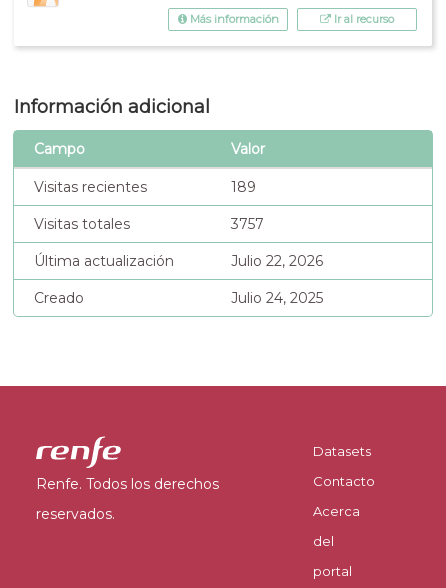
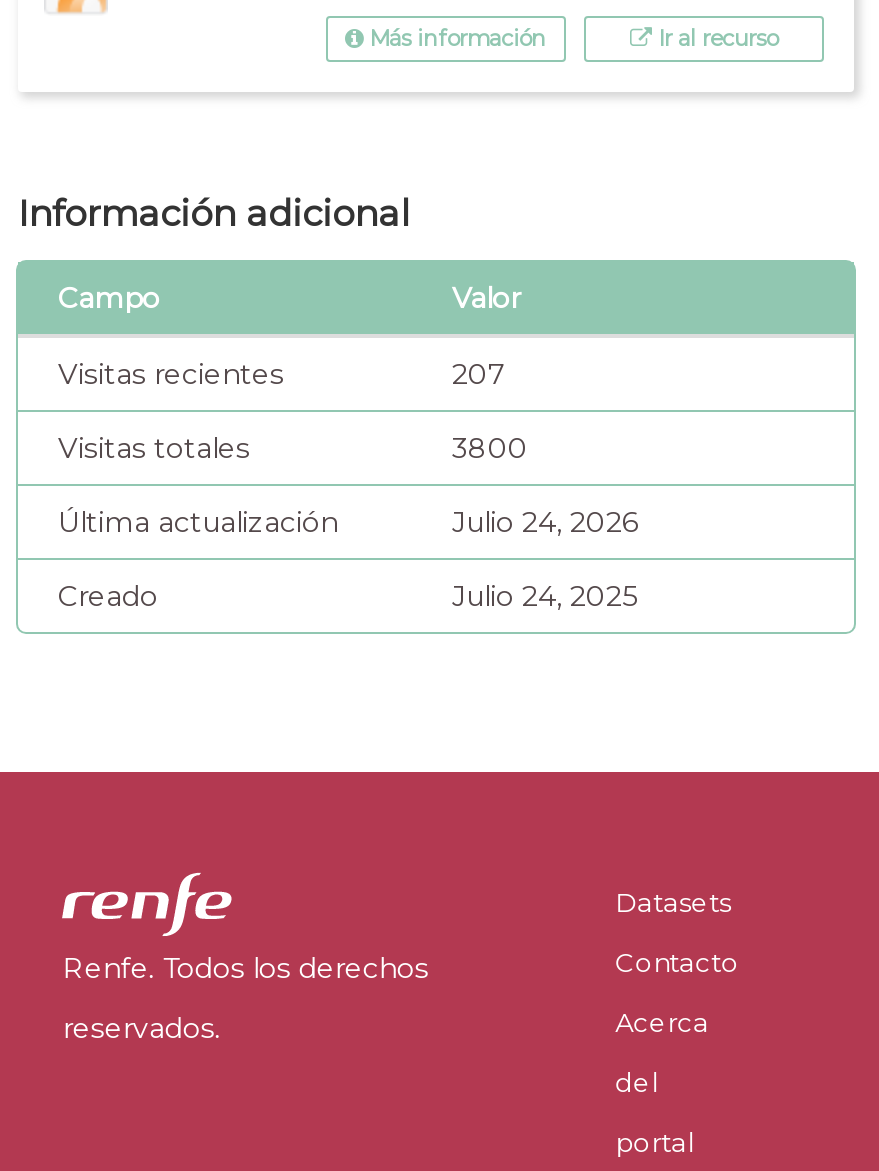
[231,178,256,196] 189 -> [452,356,506,392] 207
[231,215,264,233] 3757 -> [452,430,528,466] 3800
[231,252,323,270] Julio 22, 2026 -> [452,504,638,540] Julio 24, 2026

